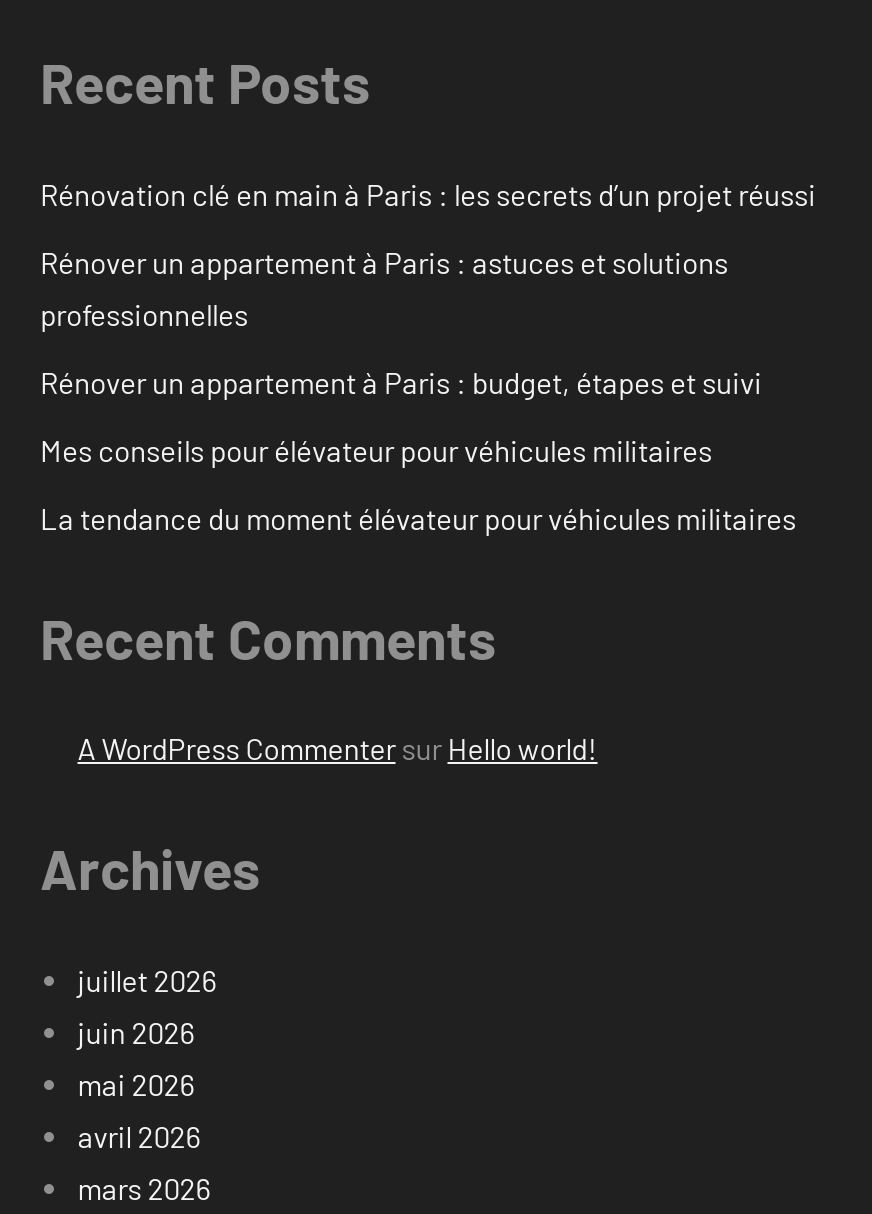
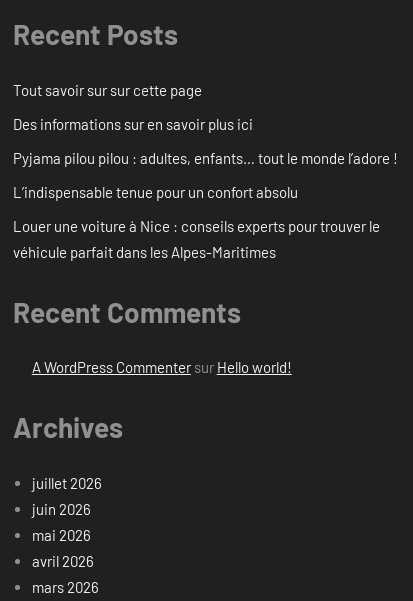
[40,176,816,212] Rénovation clé en main à Paris : les secrets d’un projet réussi -> [13,81,202,99] Tout savoir sur sur cette page
[40,244,728,332] Rénover un appartement à Paris : astuces et solutions | professionnelles -> [13,115,253,133] Des informations sur en savoir plus ici
[40,364,762,400] Rénover un appartement à Paris : budget, étapes et suivi -> [13,149,398,167] Pyjama pilou pilou : adultes, enfants… tout le monde l’adore !
[40,432,712,468] Mes conseils pour élévateur pour véhicules militaires -> [13,183,298,201] L’indispensable tenue pour un confort absolu
[40,500,796,536] La tendance du moment élévateur pour véhicules militaires -> [13,217,380,261] Louer une voiture à Nice : conseils experts pour trouver le | véhicule parfait dans les Alpes-Maritimes

